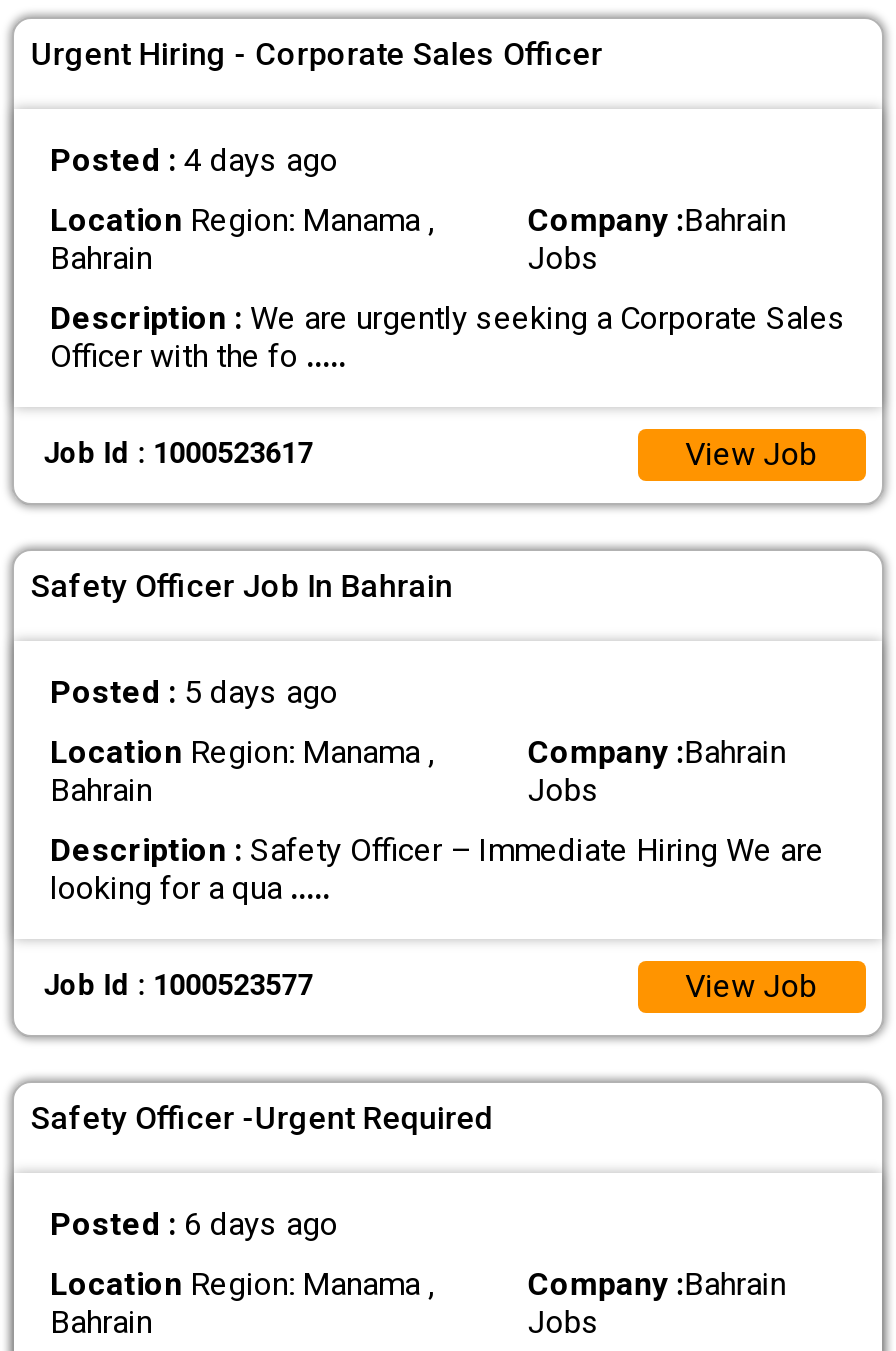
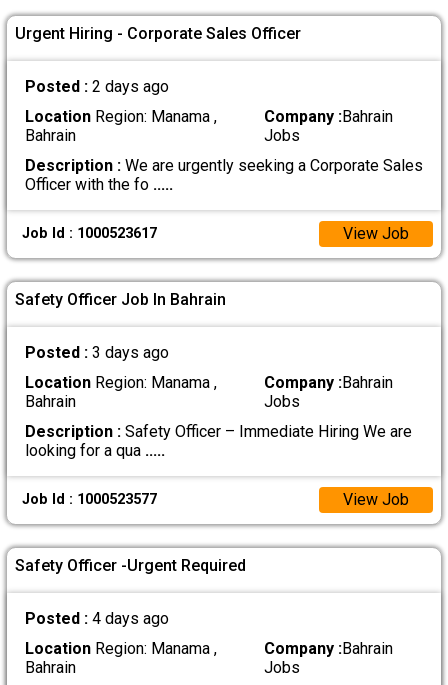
none -> [25,77,169,96] Posted : 2 days ago
moved [50,140,338,178] -> [25,609,169,628]: Posted : 4 days ago
[50,672,338,710] Posted : 5 days ago -> [25,343,169,362] Posted : 3 days ago
[50,1204,338,1242] Posted : 6 days ago -> none

